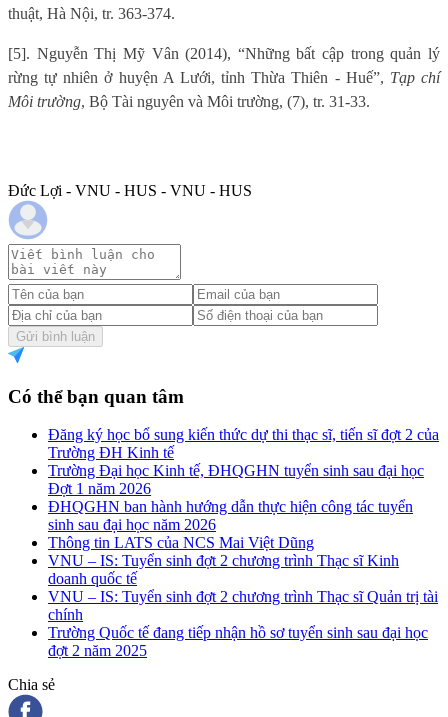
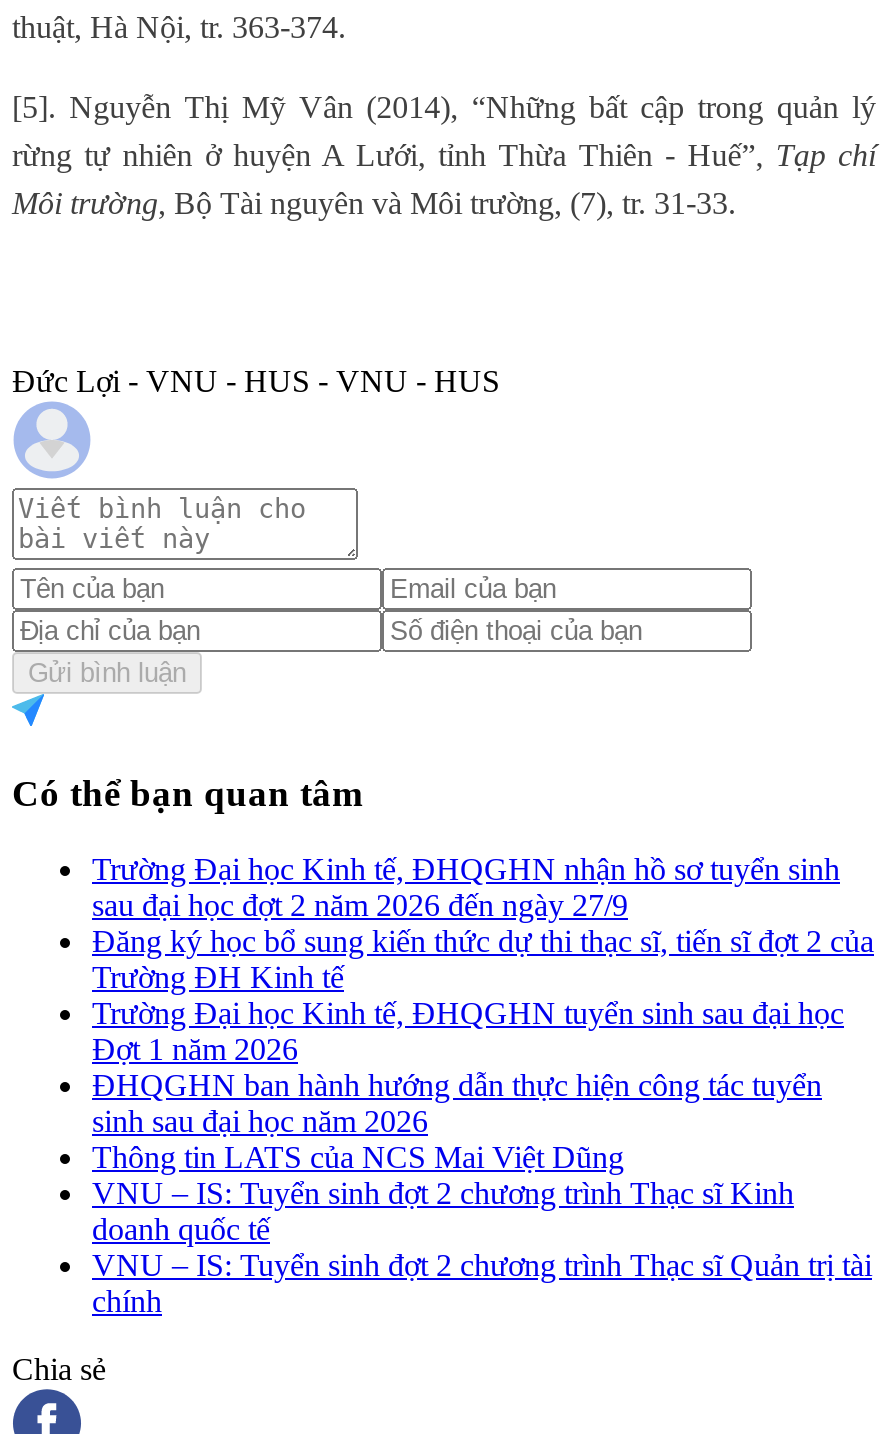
none -> [92,852,840,922] Trường Đại học Kinh tế, ĐHQGHN nhận hồ sơ tuyển sinh | sau đại học đợt 2 năm 2026 đến ngày 27/9
moved [48,426,439,623] -> [92,924,874,1318]: Đăng ký học bổ sung kiến thức dự thi thạc sĩ, tiến sĩ đợt 2 của | Trường ĐH Kinh tế | Trường Đại học Kinh tế, ĐHQGHN tuyển sinh sau đại học | ... | VNU – IS: Tuyển sinh đợt 2 chương trình Thạc sĩ Quản trị tài | chính
[48,624,428,659] Trường Quốc tế đang tiếp nhận hồ sơ tuyển sinh sau đại học | đợt 2 năm 2025 -> none

